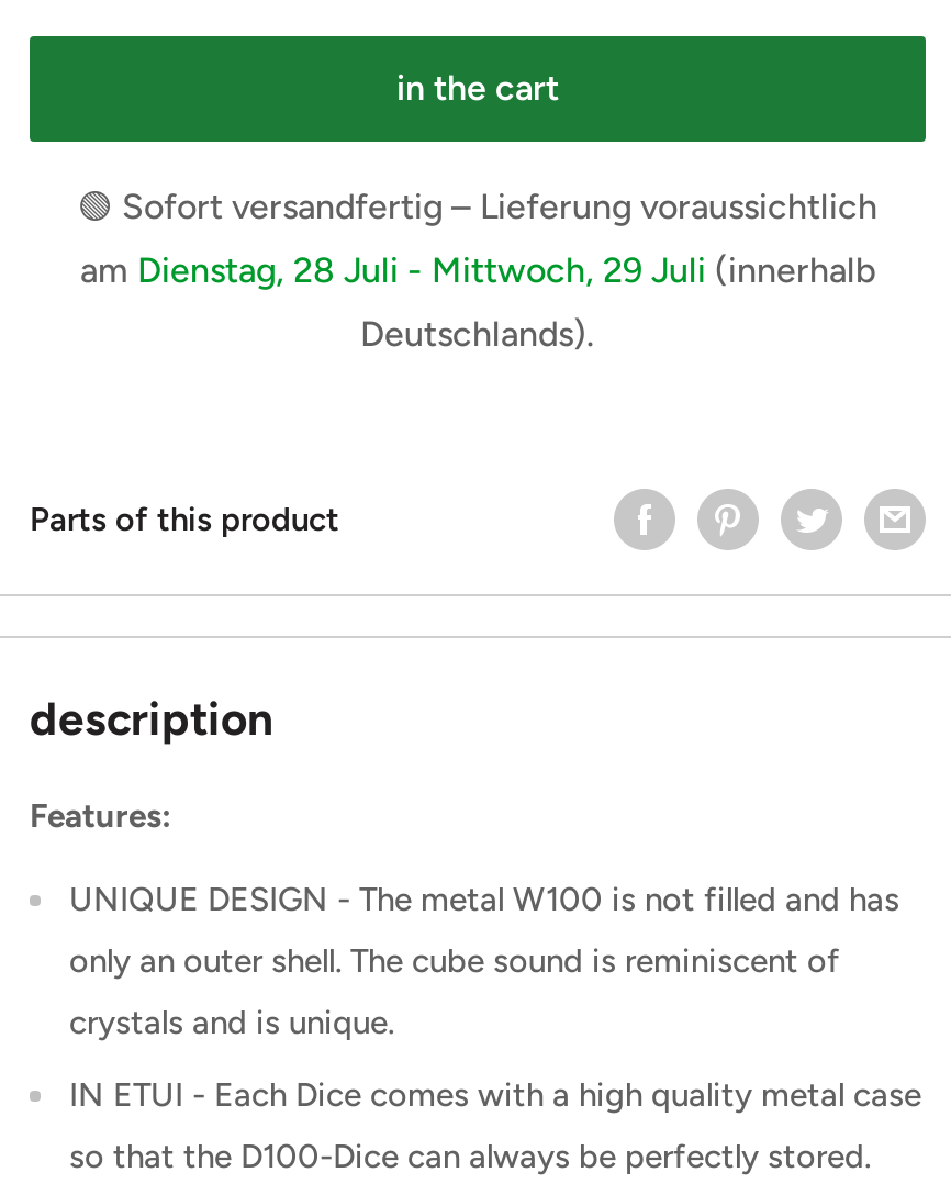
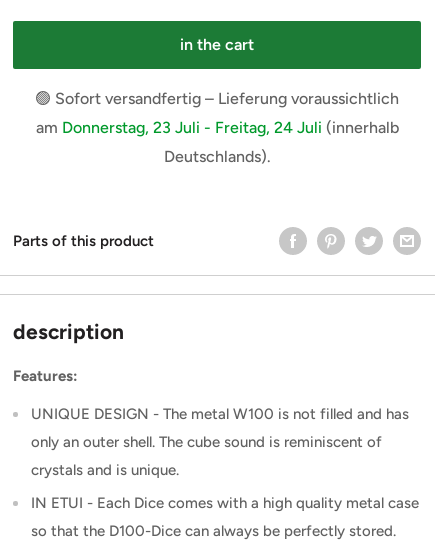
[80,249,875,291] am Dienstag, 28 Juli - Mittwoch, 29 Juli (innerhalb -> [35,118,398,137] am Donnerstag, 23 Juli - Freitag, 24 Juli (innerhalb

